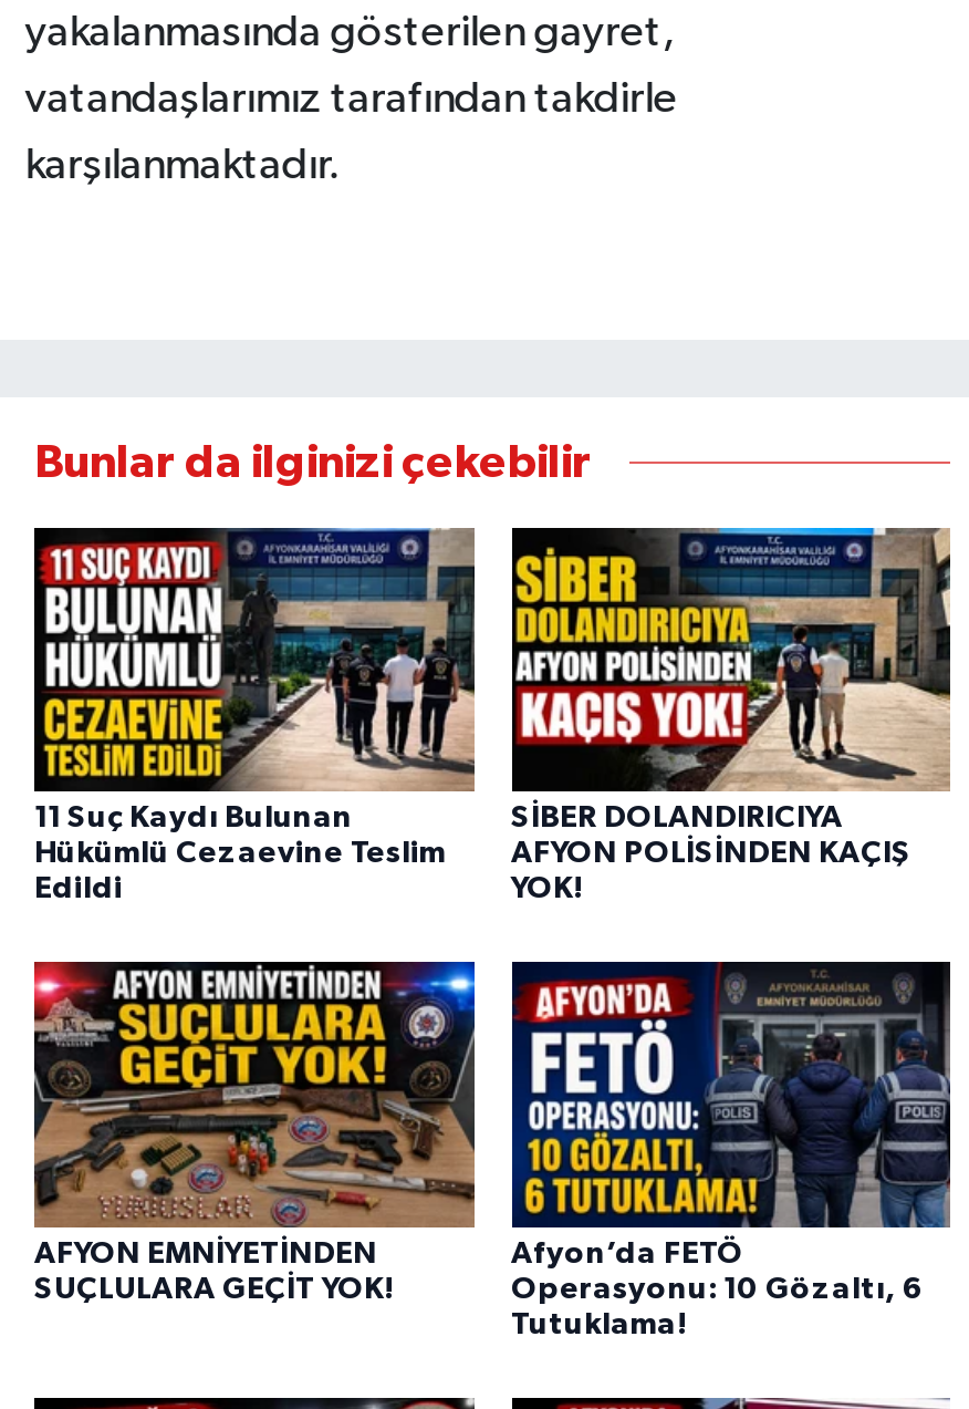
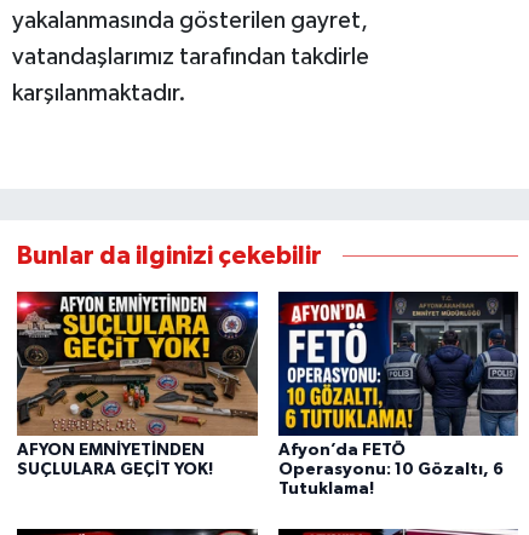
[32,526,477,904] [image] | 11 Suç Kaydı Bulunan | Hükümlü Cezaevine Teslim | Edildi -> none
[511,526,952,904] [image] | SİBER DOLANDIRICIYA | AFYON POLİSİNDEN KAÇIŞ | YOK! -> none

